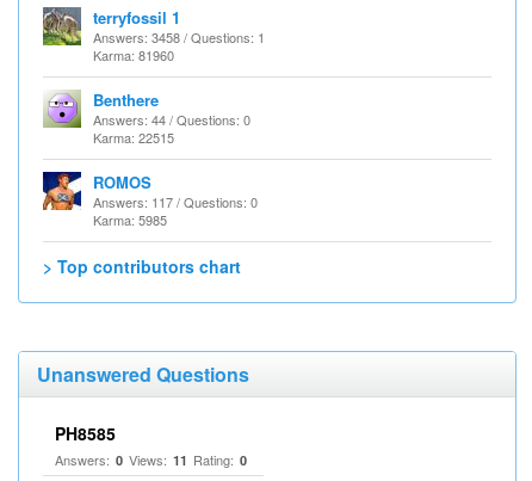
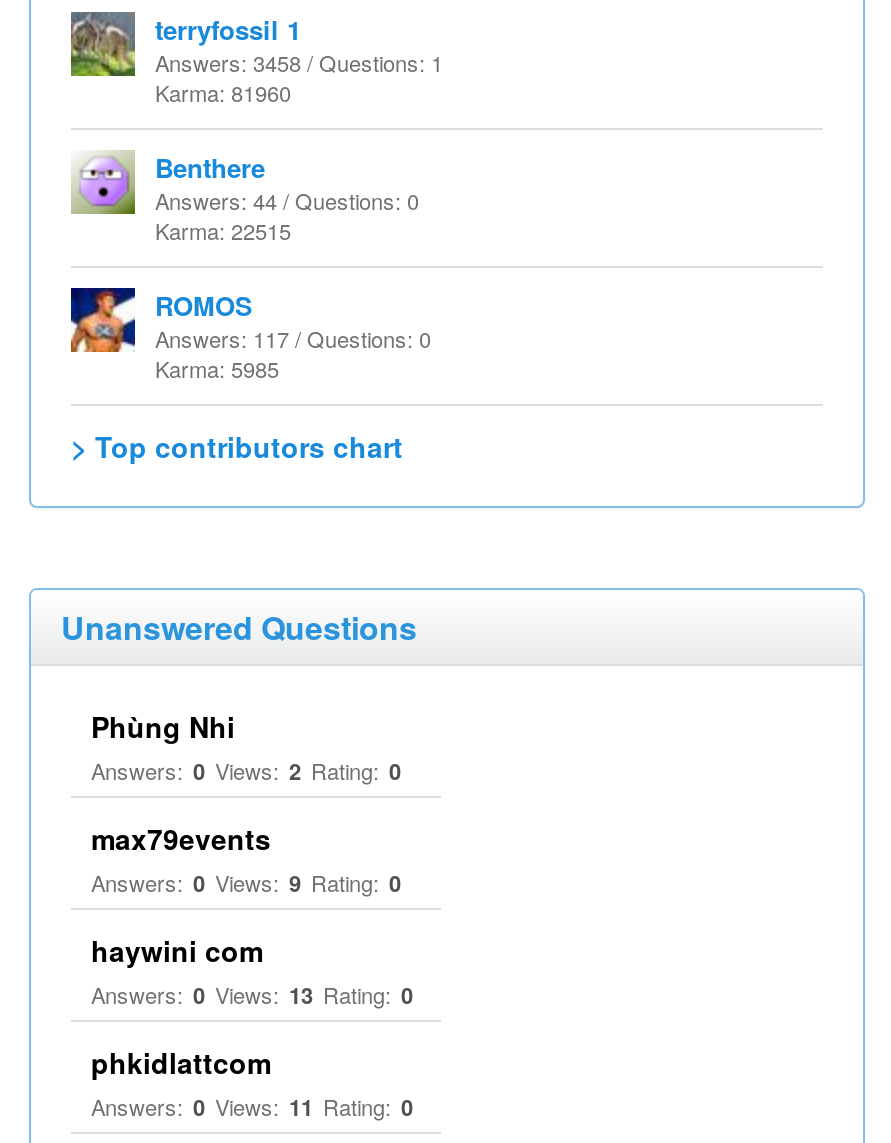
[55,421,116,445] PH8585 -> [91,706,413,1082] Phùng Nhi | Answers: 0 Views: 2 Rating: 0 | max79events | Answers: 0 Views: 9 Rating: 0 | haywini com | Answers: 0 Views: 13 Rating: 0 | phkidlattcom

